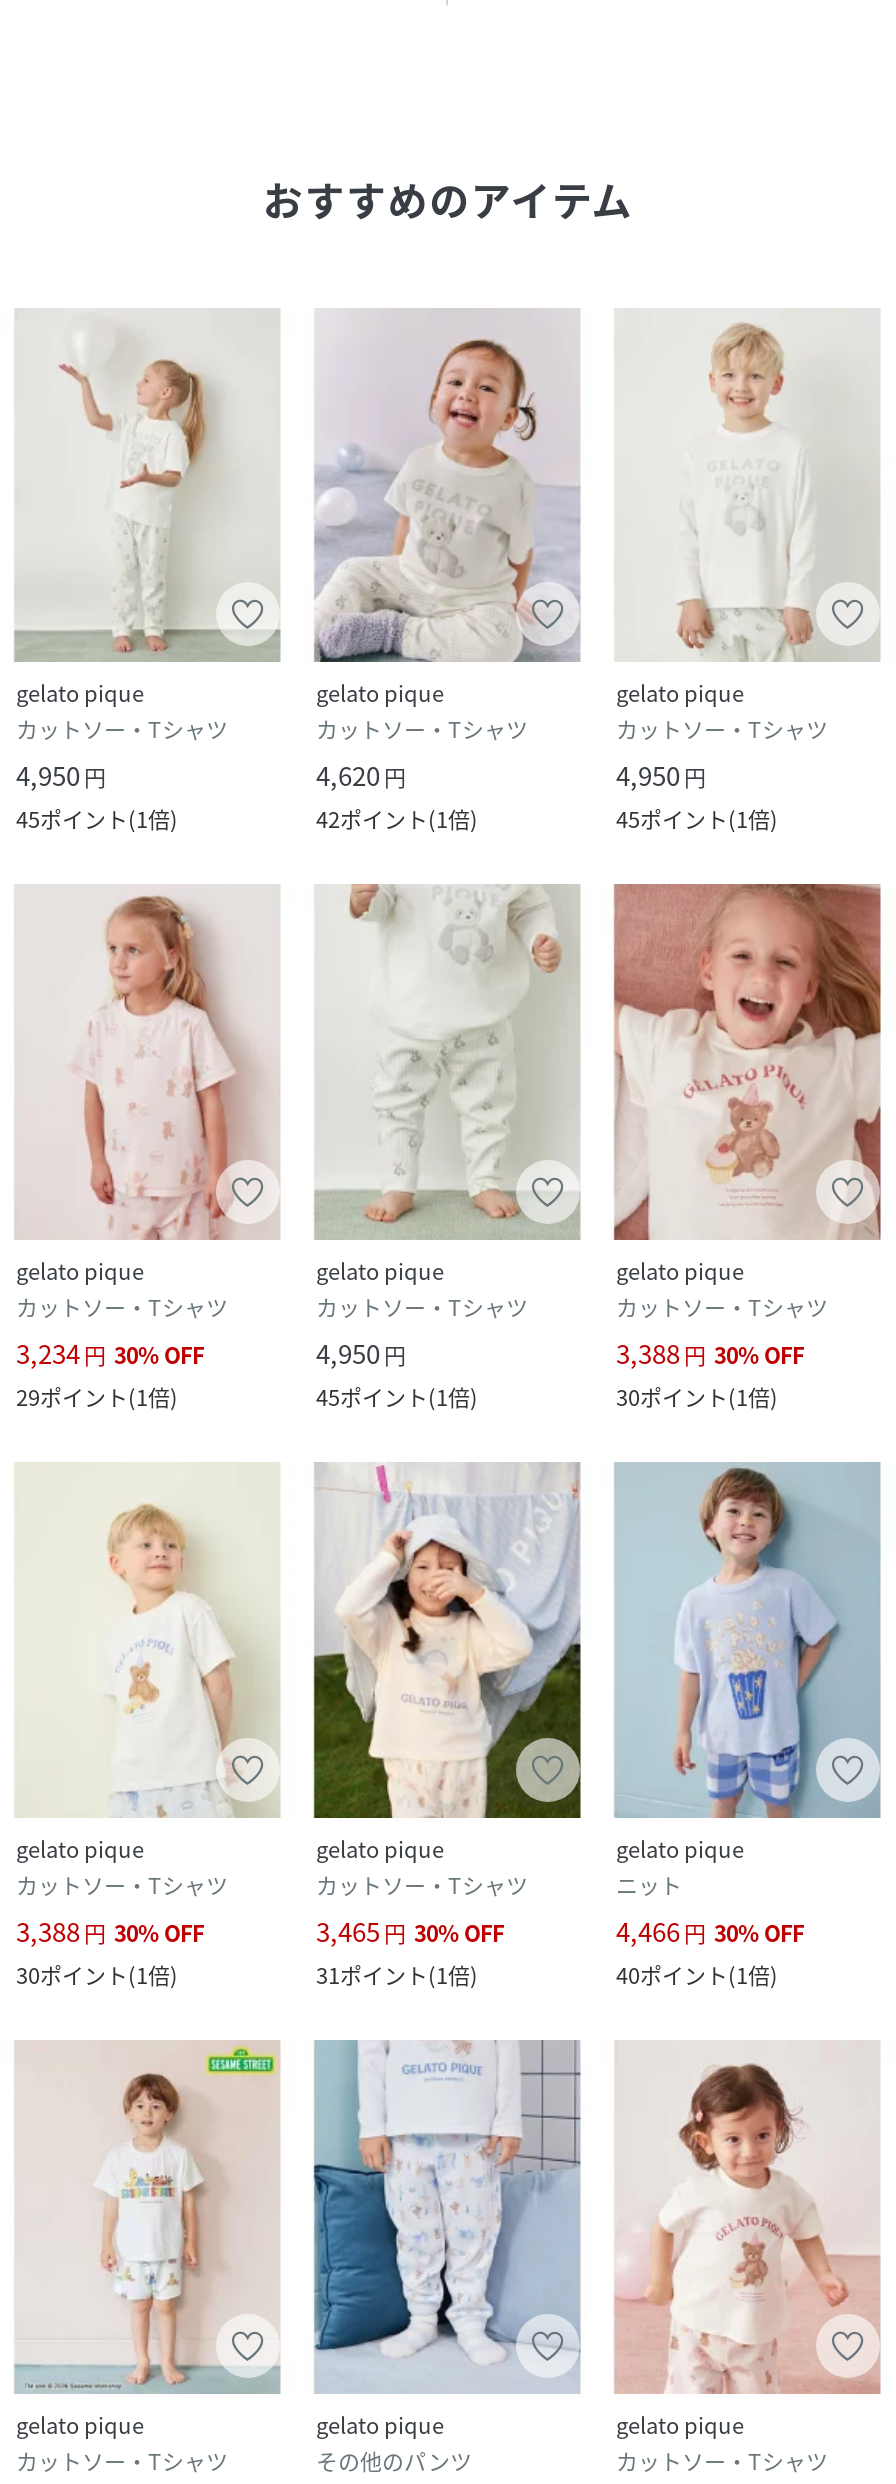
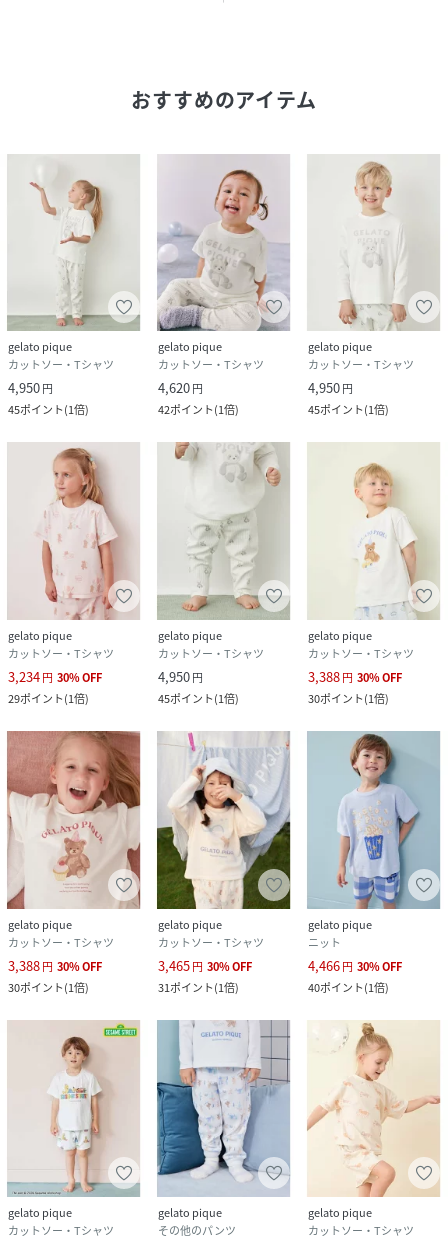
moved [612,882,882,1242] -> [6,730,141,910]: [image]
moved [14,1462,280,1818] -> [307,442,440,620]: [image]
[614,2046,880,2394] [image] -> [307,1022,441,1196] [image]

